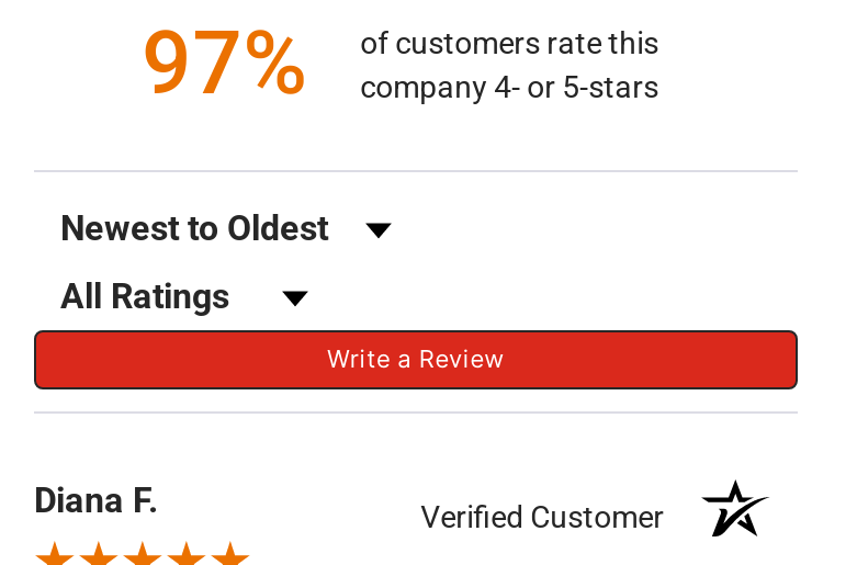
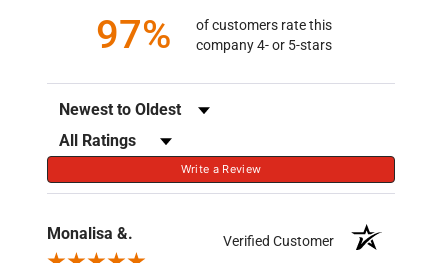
[34,479,159,521] Diana F. -> [47,224,133,243] Monalisa &.

